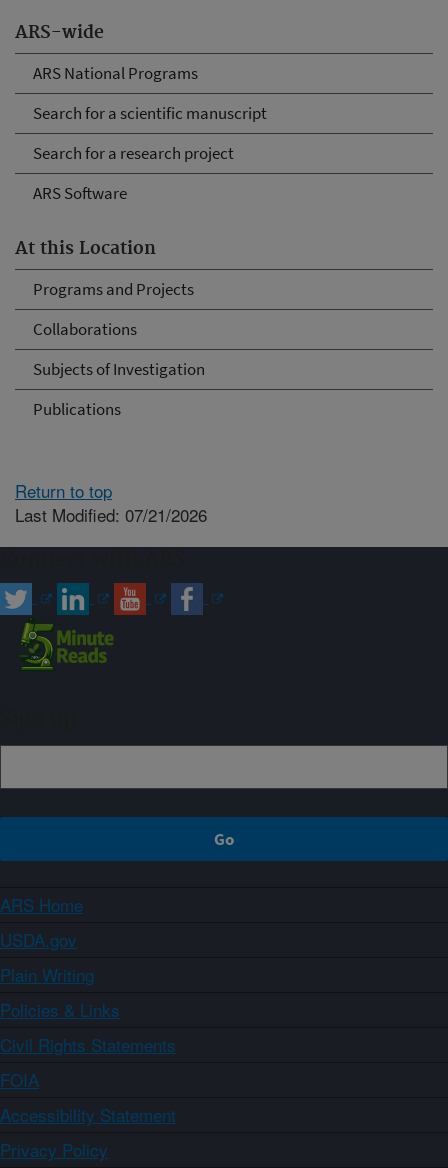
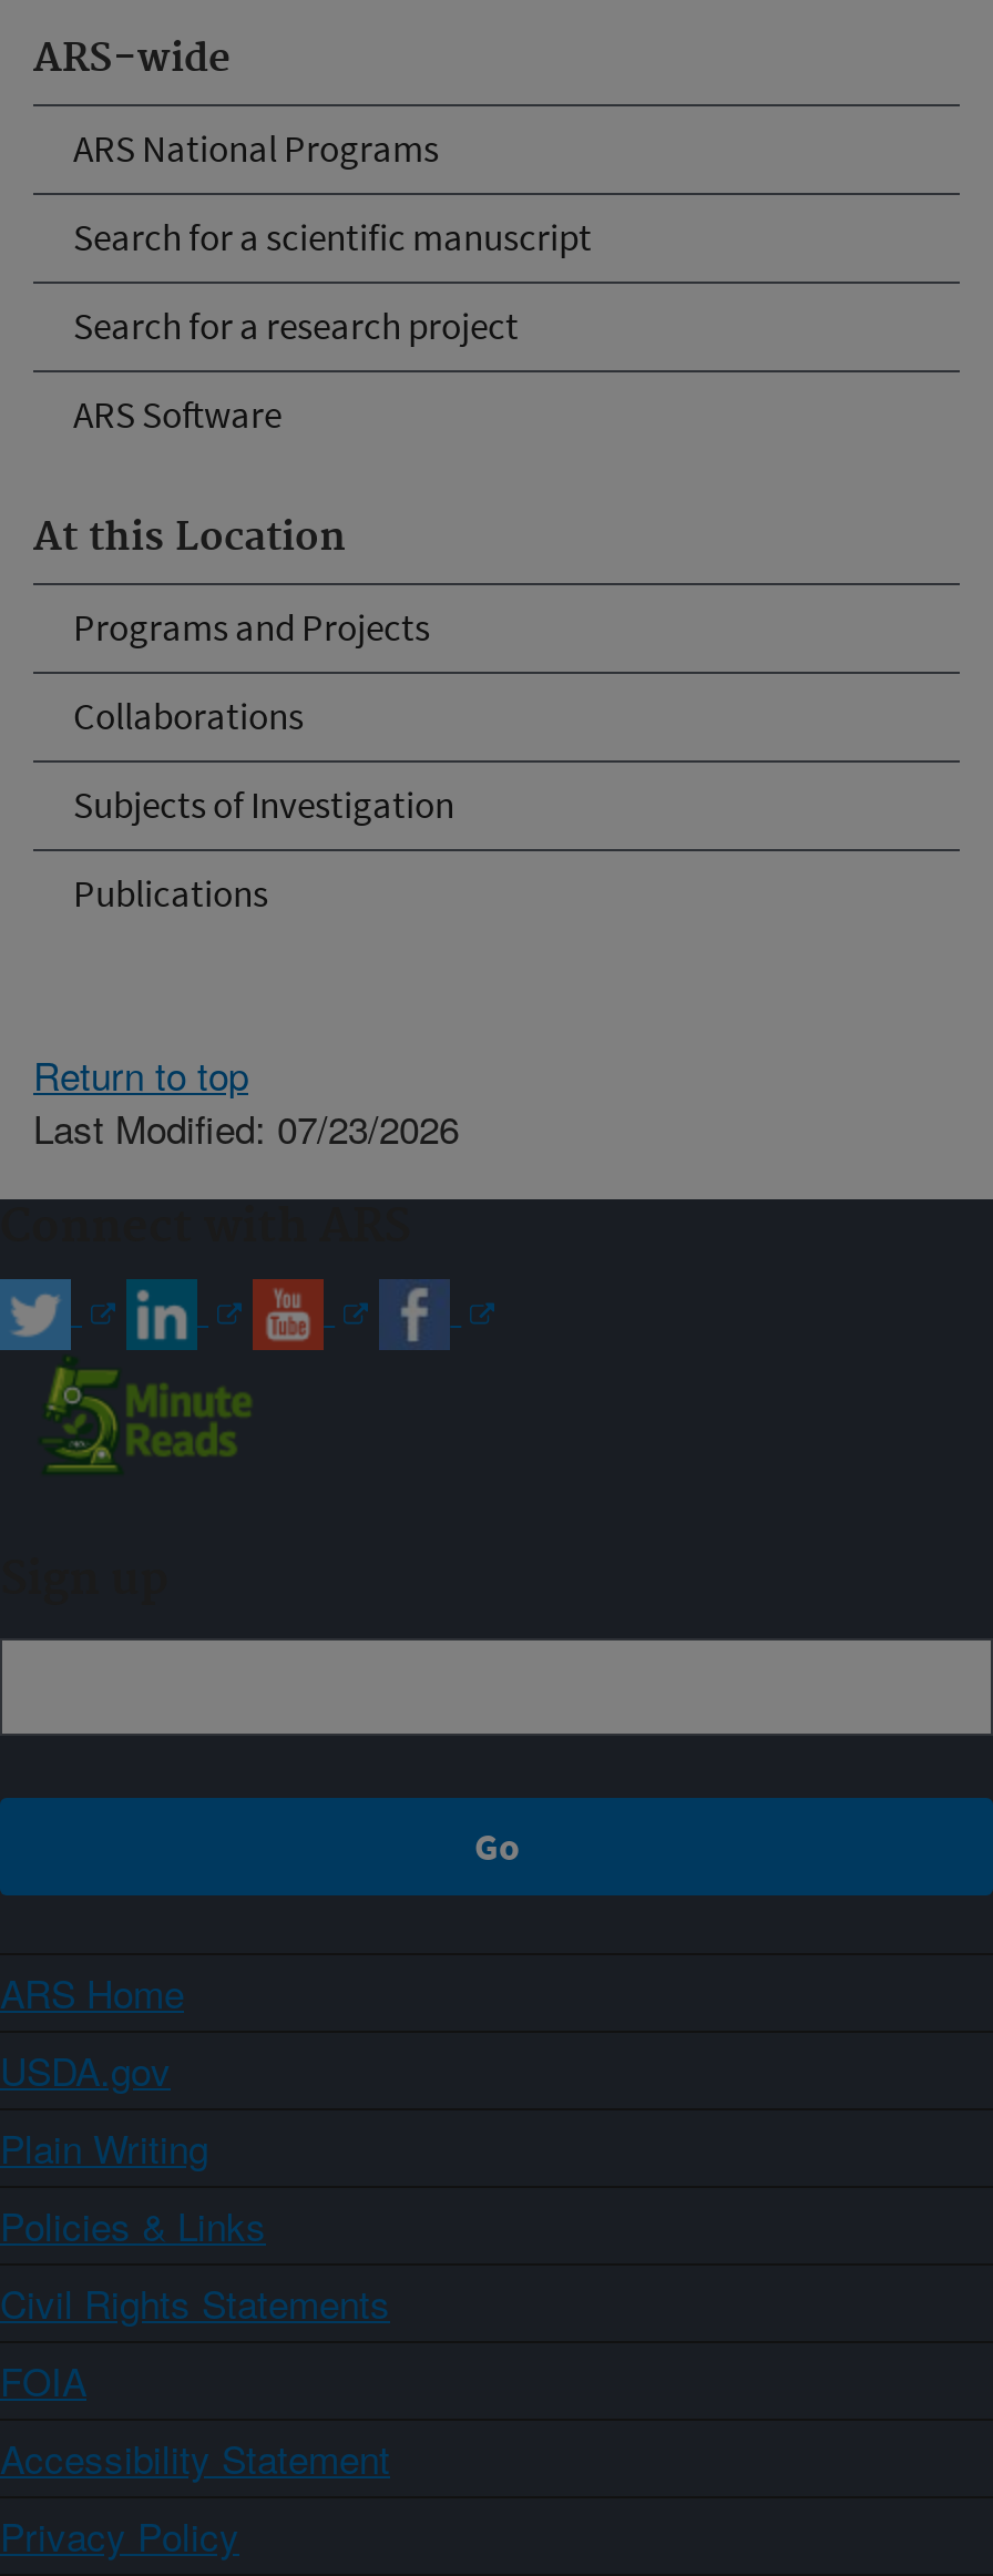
[15,501,207,526] Last Modified: 07/21/2026 -> [33,1098,459,1154] Last Modified: 07/23/2026

